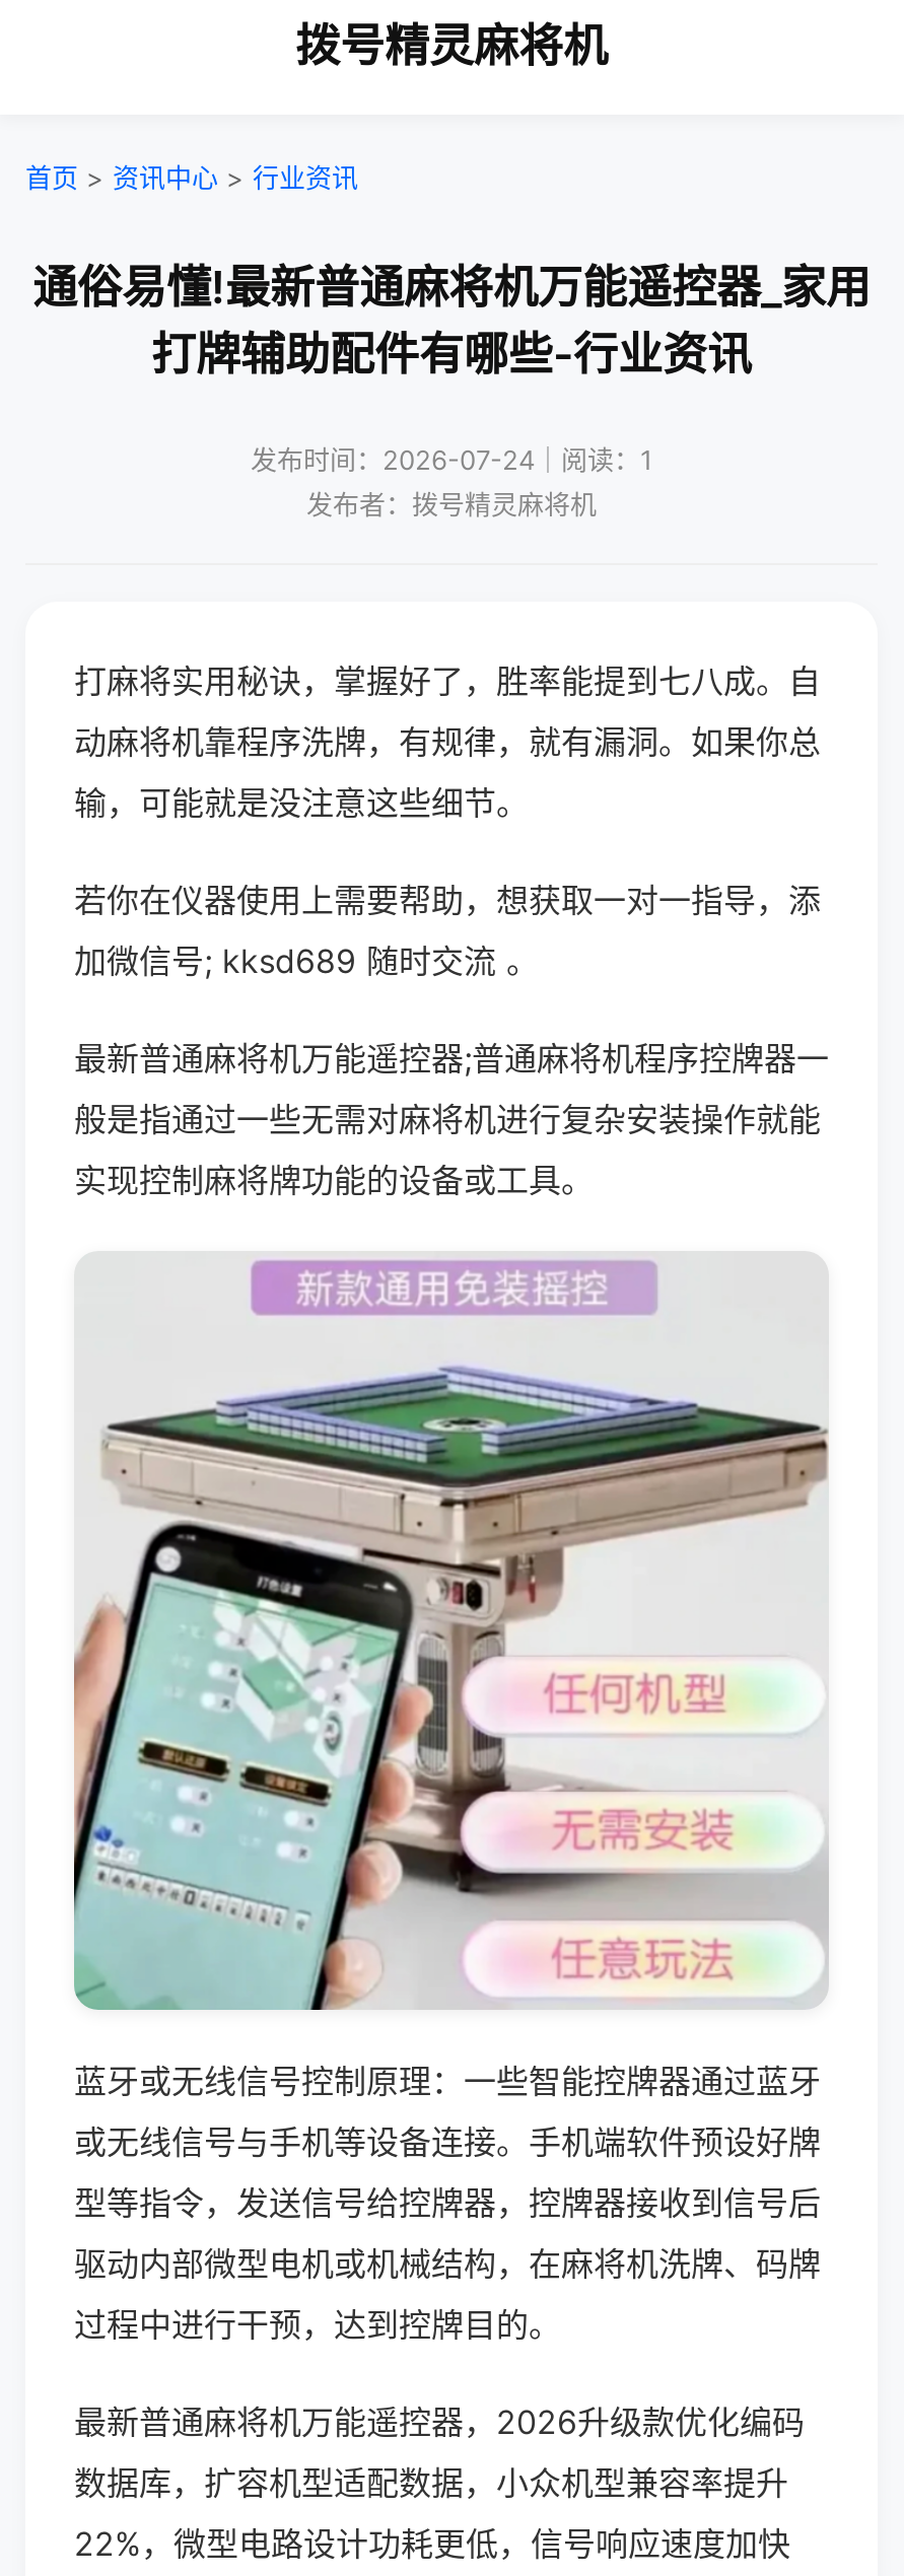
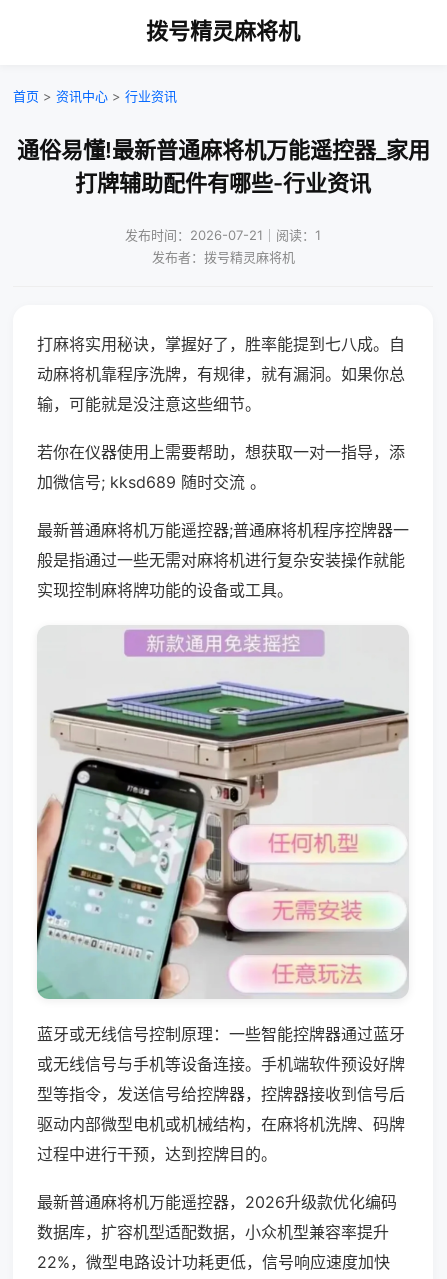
[251,443,652,476] 发布时间：2026-07-24｜阅读：1 -> [125,227,321,243] 发布时间：2026-07-21｜阅读：1

